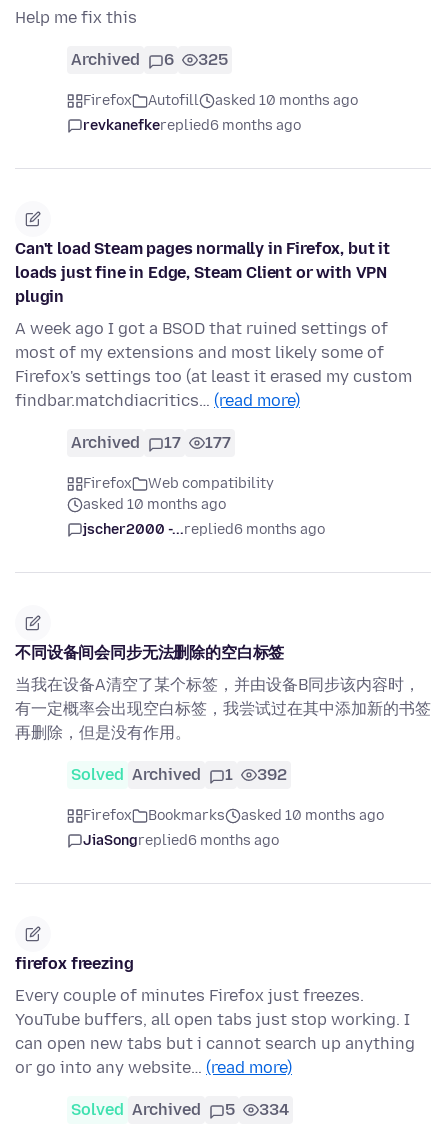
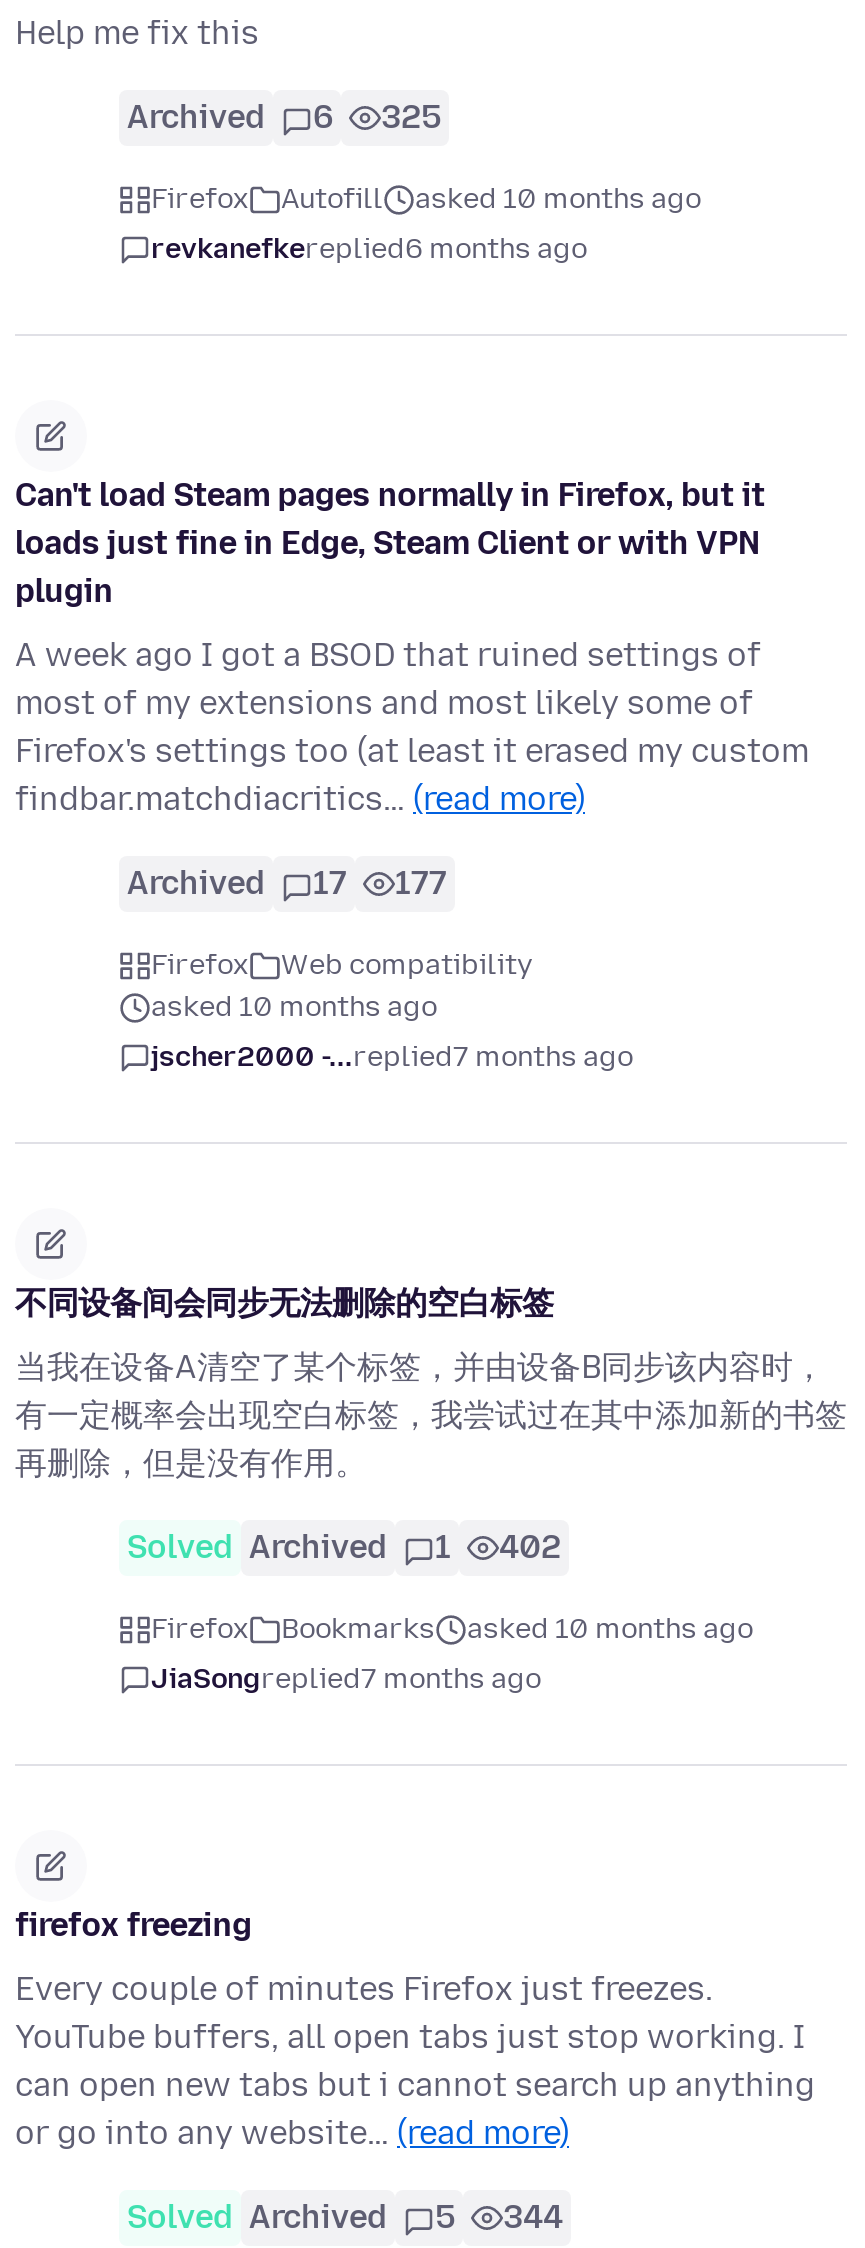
[83,521,325,538] jscher2000 -...replied6 months ago -> [151,1041,633,1075] jscher2000 -...replied7 months ago
[71,765,287,784] Solved Archived 1 392 -> [127,1529,561,1567] Solved Archived 1 402
[83,832,279,849] JiaSongreplied6 months ago -> [151,1663,541,1697] JiaSongreplied7 months ago
[71,1100,289,1119] Solved Archived 5 334 -> [127,2199,563,2237] Solved Archived 5 344

